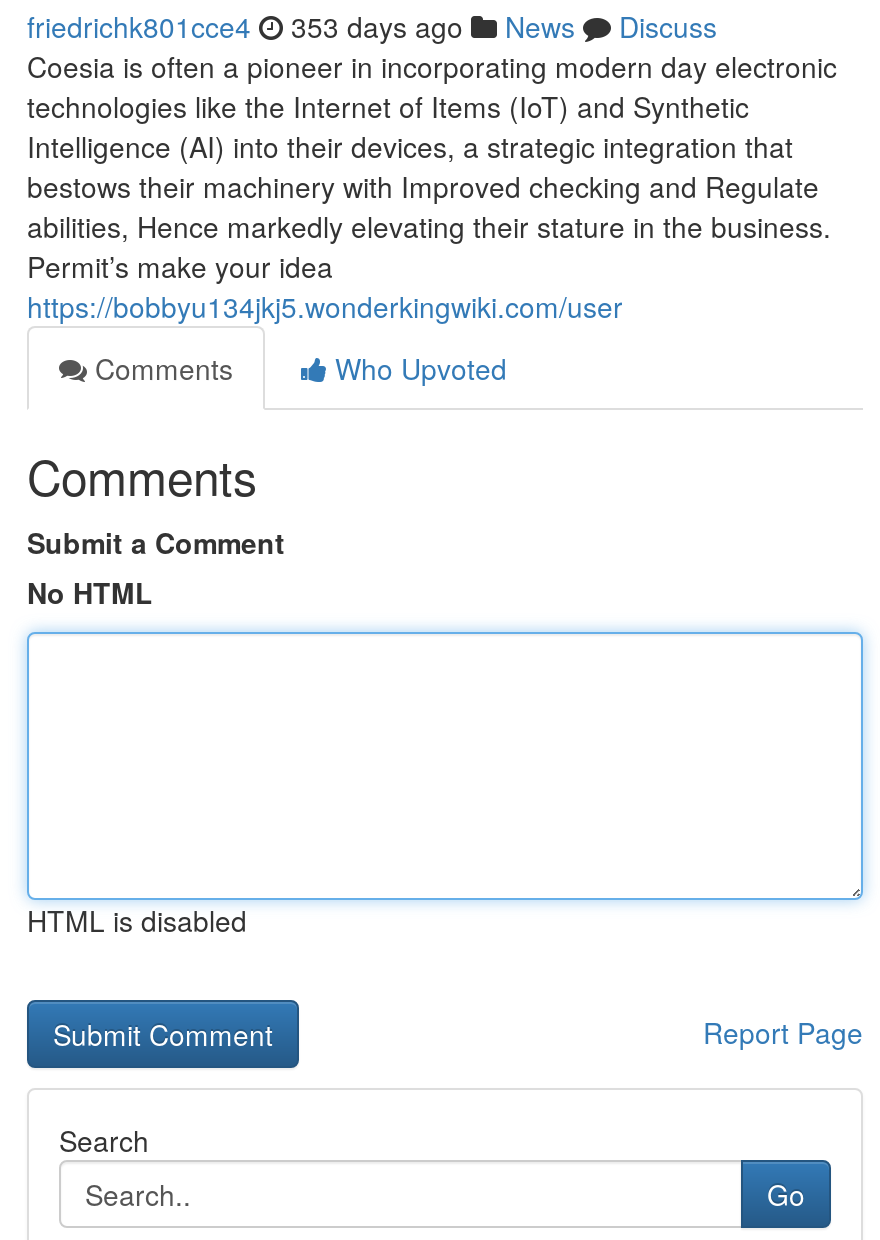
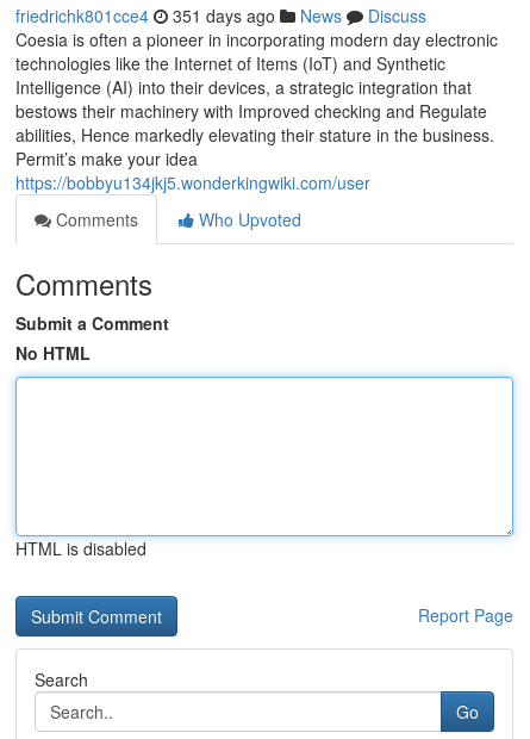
[27,6,717,46] friedrichk801cce4 353 days ago News Discuss -> [15,4,426,27] friedrichk801cce4 351 days ago News Discuss

